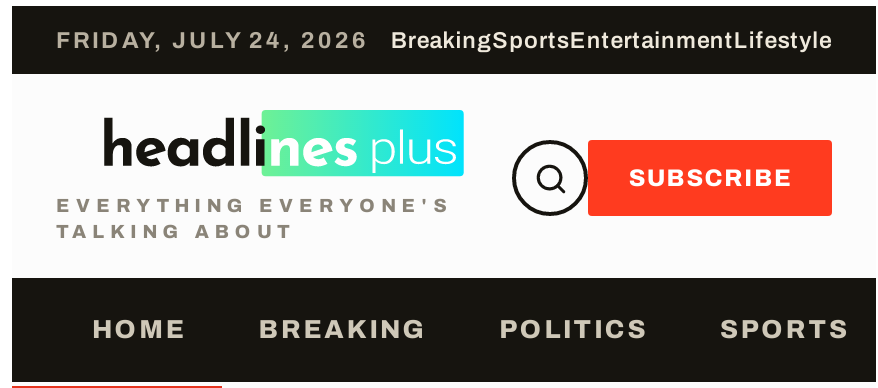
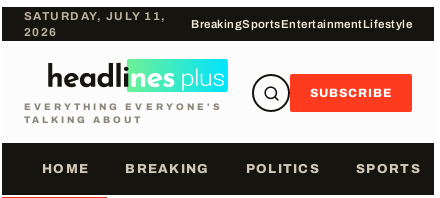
[56,28,369,52] FRIDAY, JULY 24, 2026 -> [24,10,167,38] SATURDAY, JULY 11, | 2026

